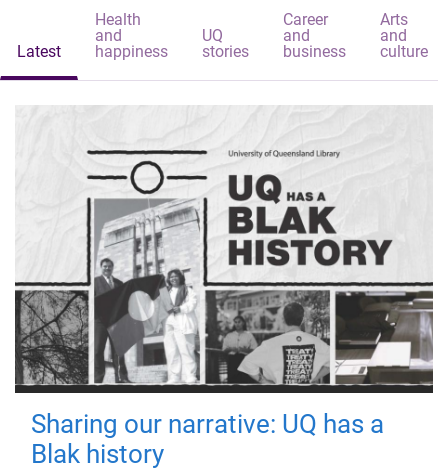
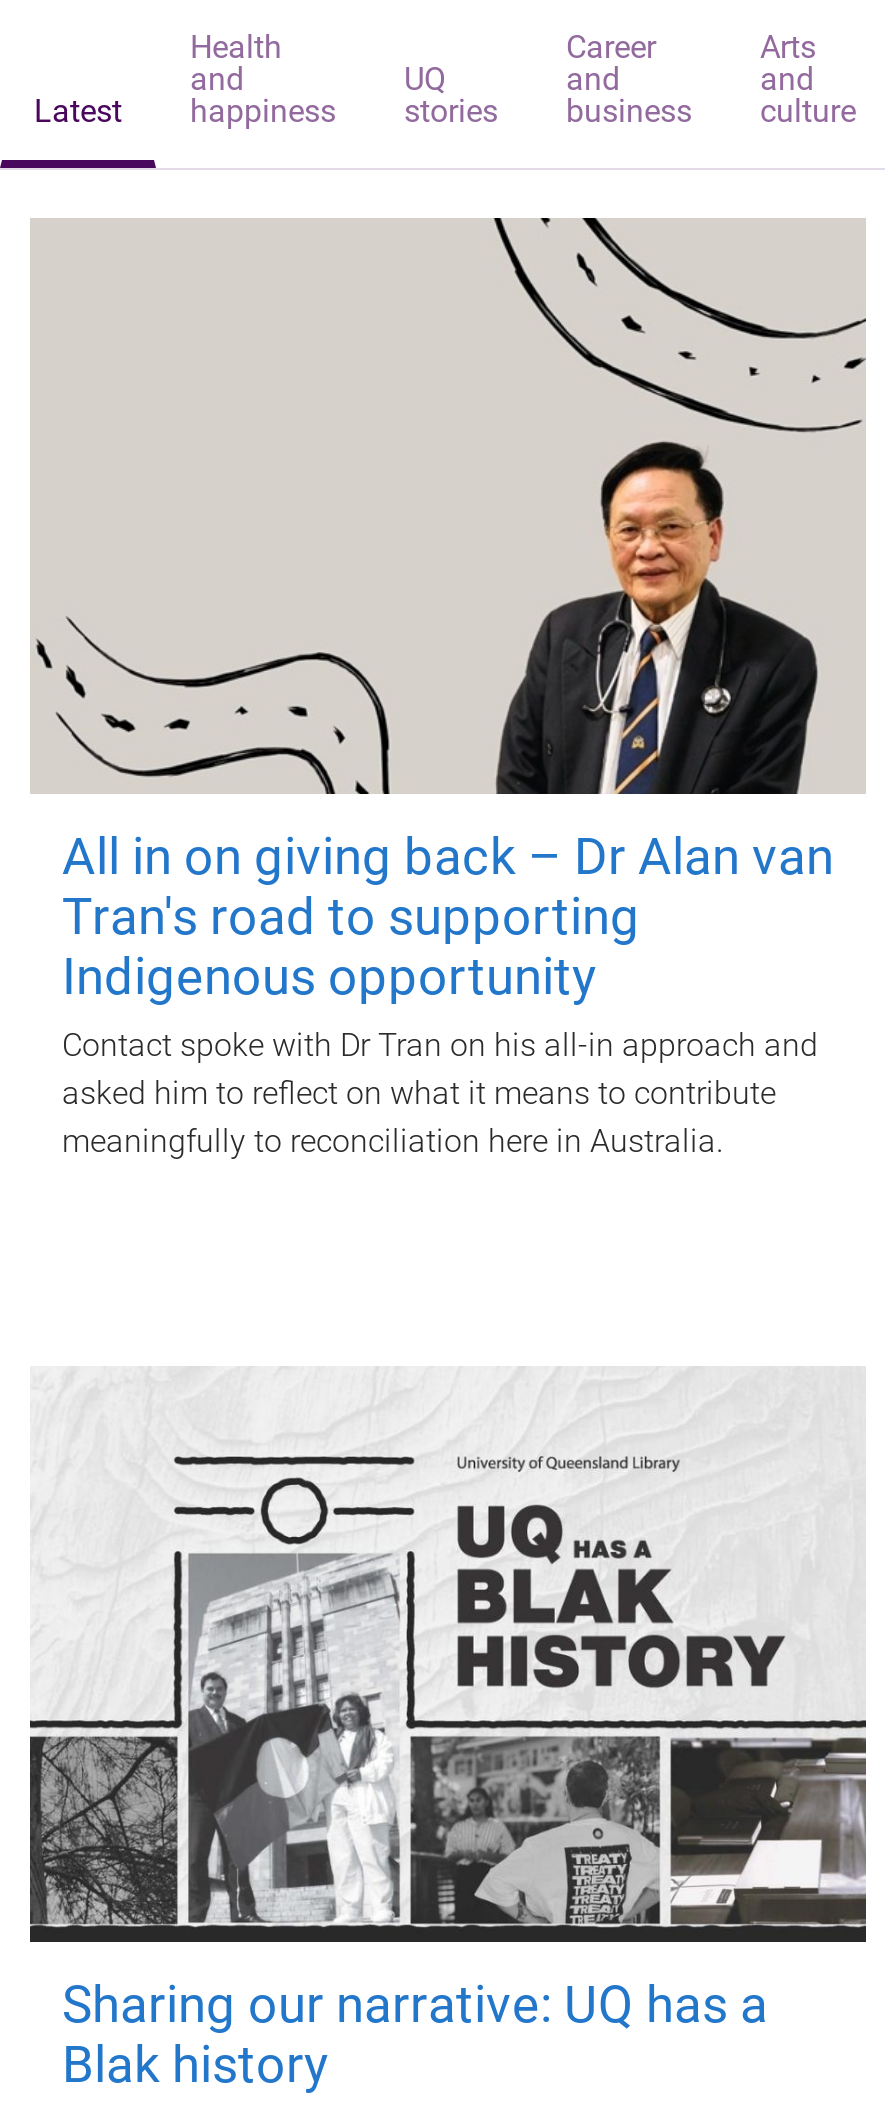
none -> [30,216,866,1160] [image] | All in on giving back – Dr Alan van | Tran's road to supporting | Indigenous opportunity | Contact spoke with Dr Tran on his all-in approach and | asked him to reflect on what it means to contribute | meaningfully to reconciliation here in Australia.

